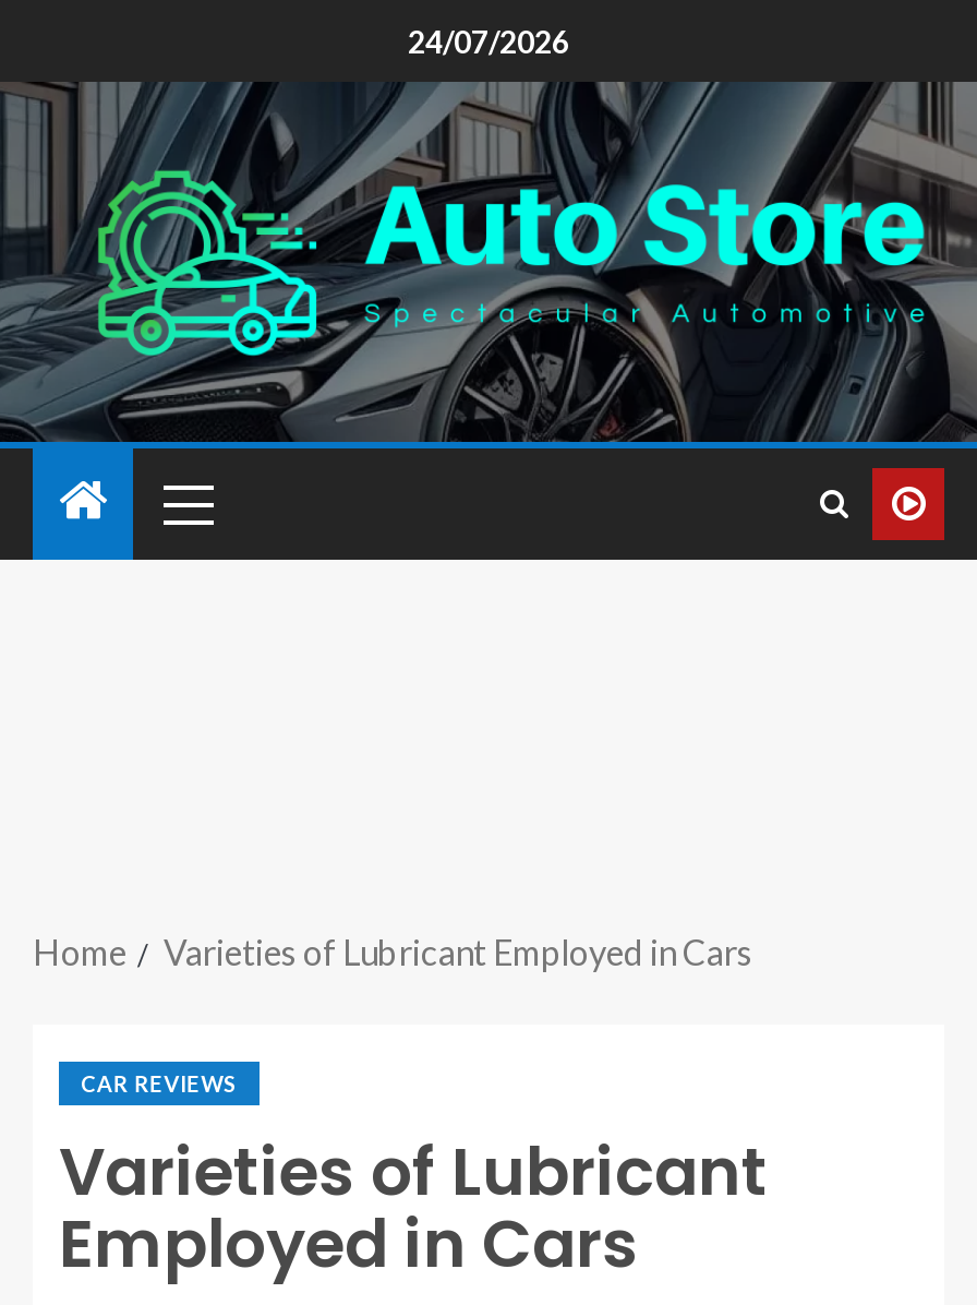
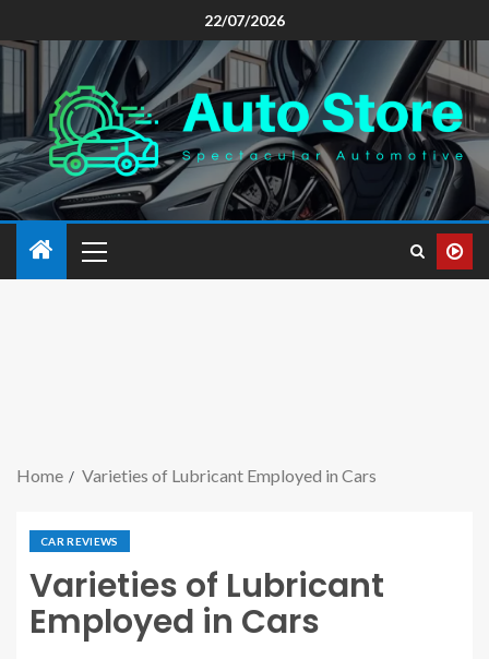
[408,23,569,60] 24/07/2026 -> [204,11,285,29] 22/07/2026

